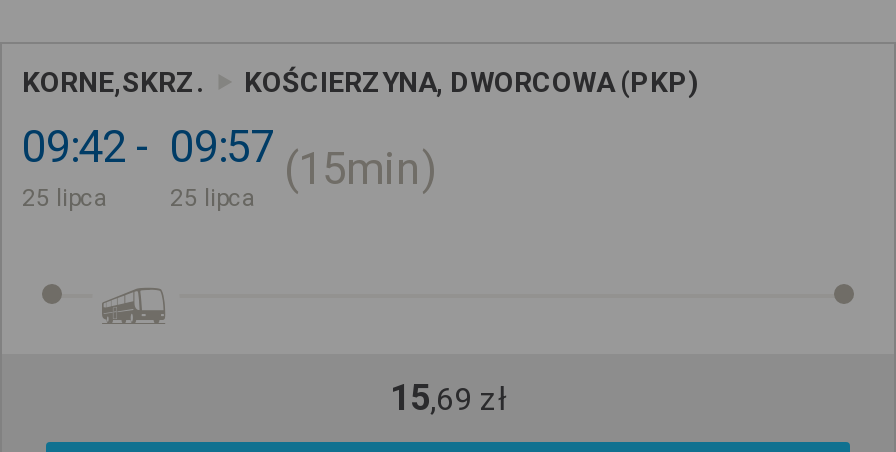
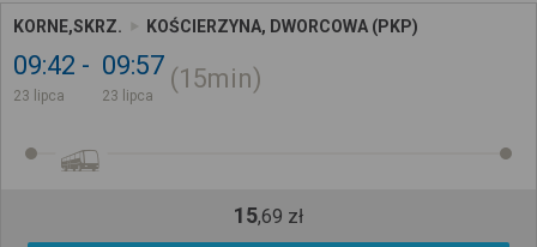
[22,184,108,212] 25 lipca -> [13,87,65,104] 23 lipca
[170,184,256,212] 25 lipca -> [102,87,153,104] 23 lipca

